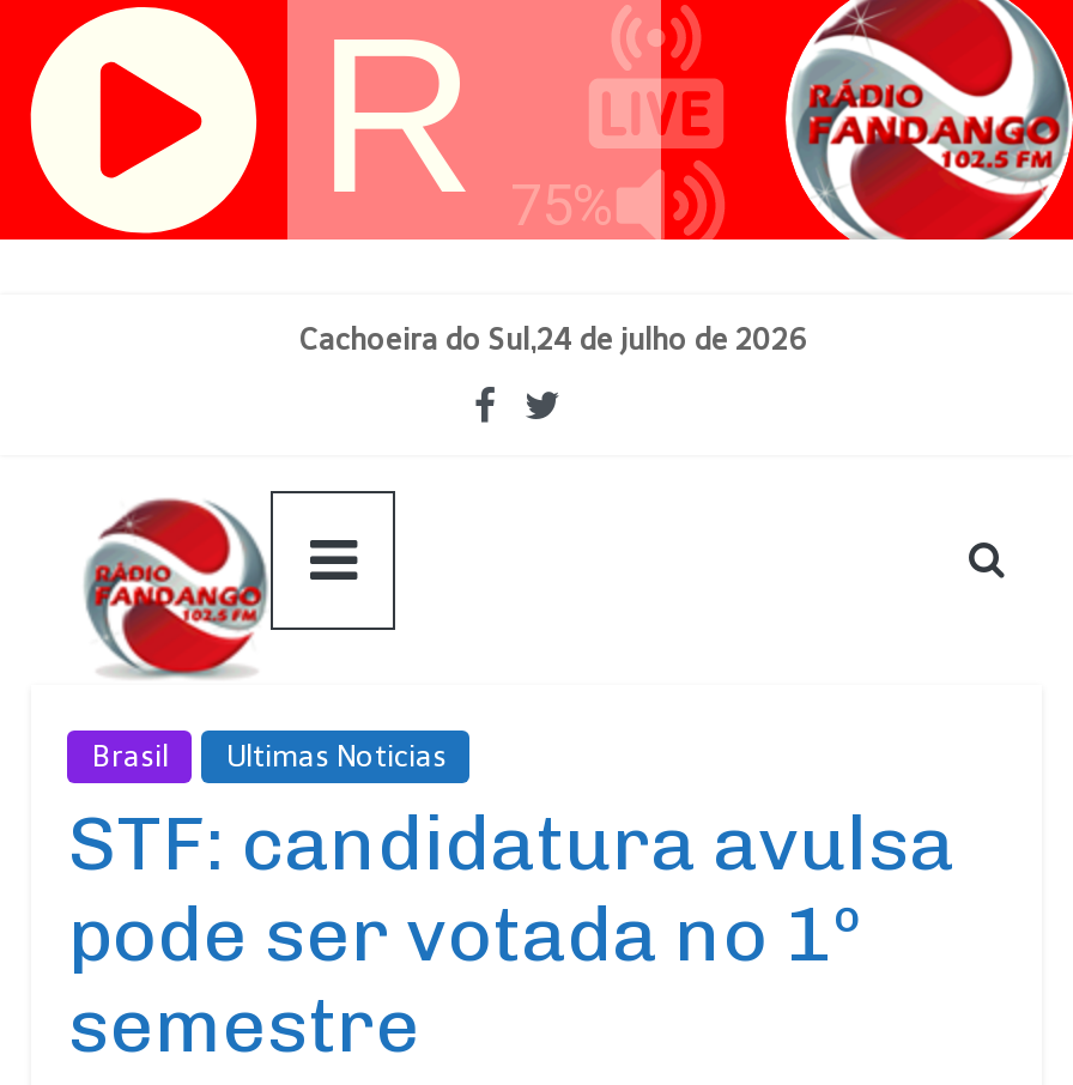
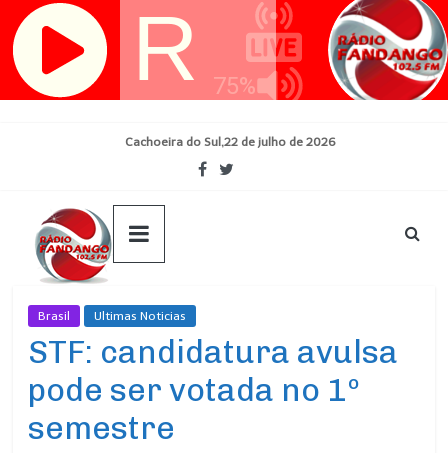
[299,323,807,357] Cachoeira do Sul,24 de julho de 2026 -> [125,135,336,149] Cachoeira do Sul,22 de julho de 2026

